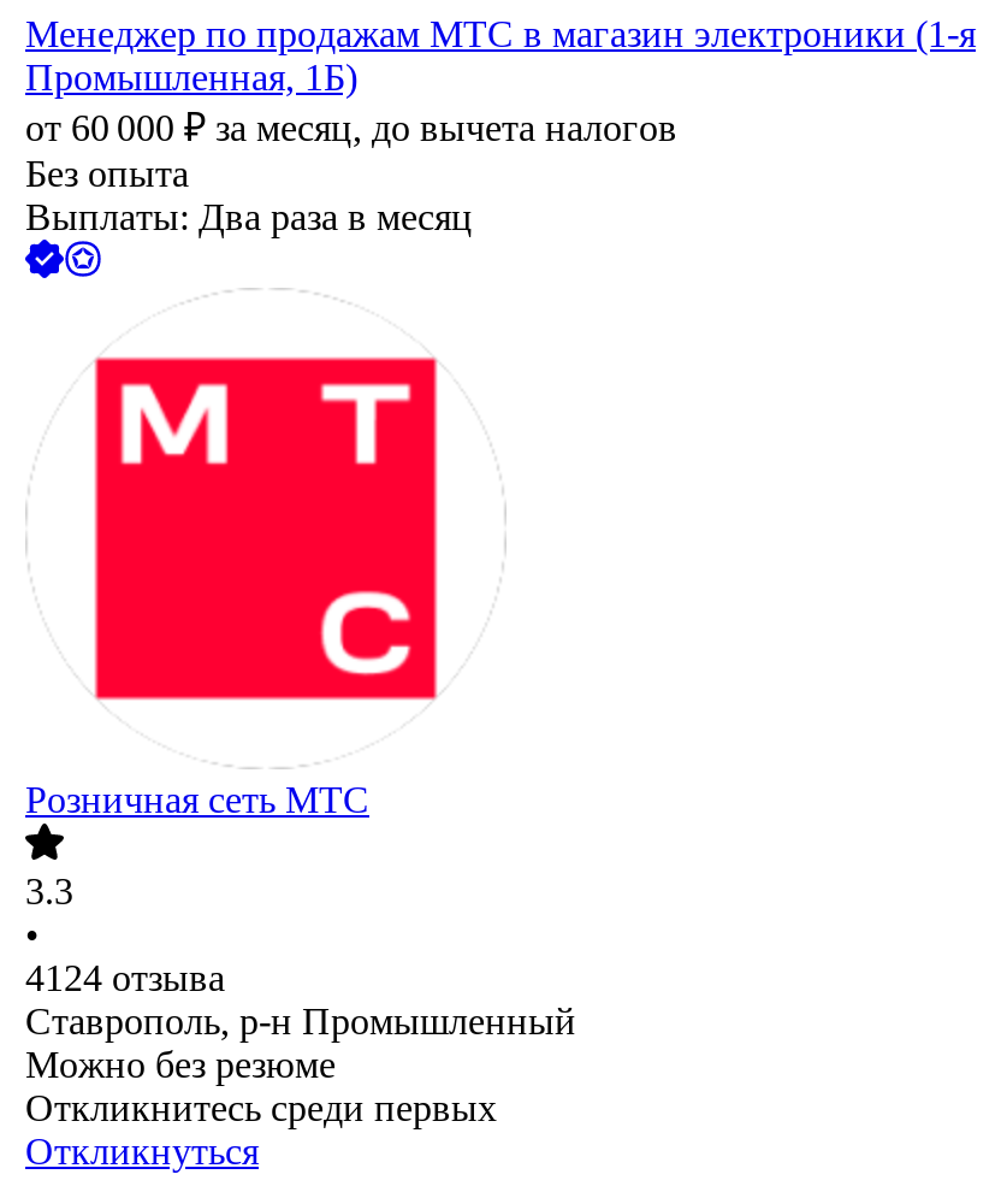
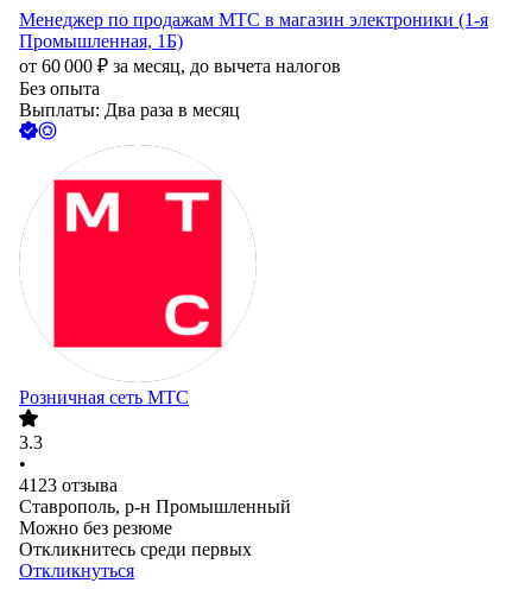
[25,958,225,999] 4124 отзыва -> [19,476,118,496] 4123 отзыва

